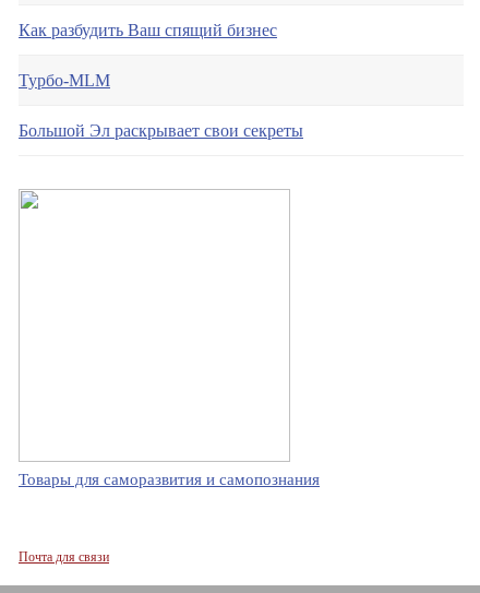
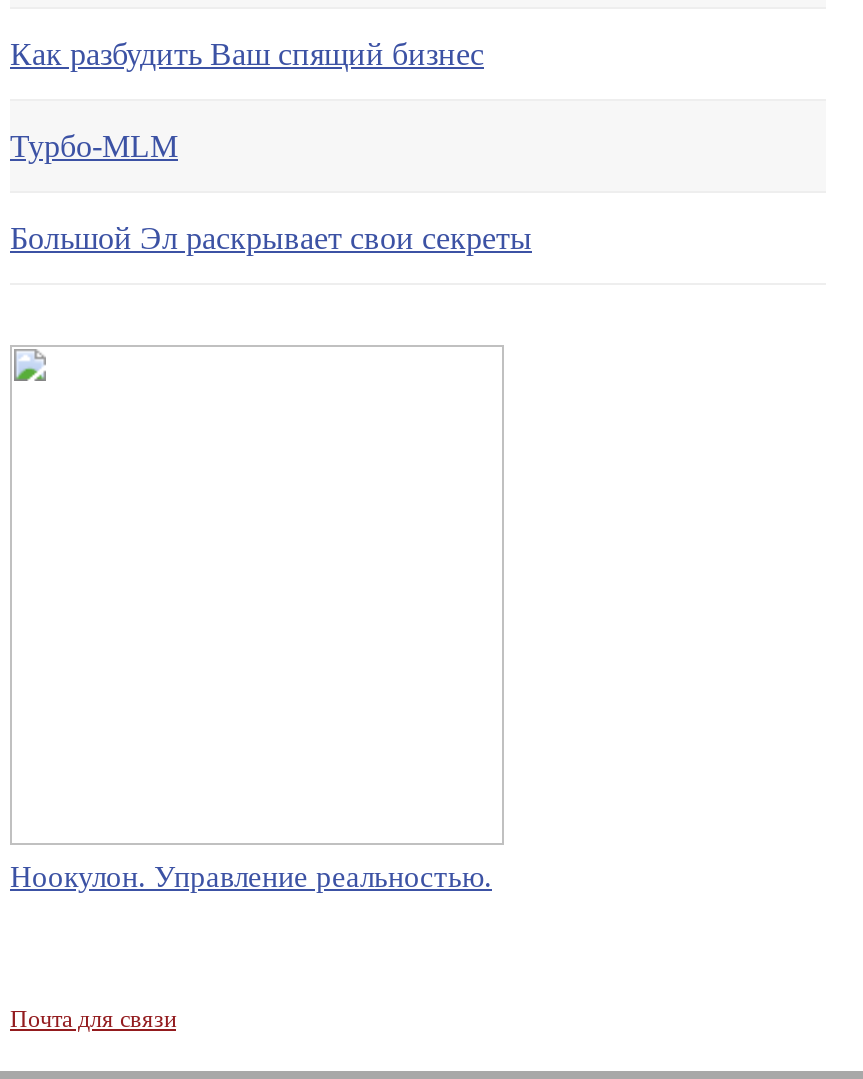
[19,471,320,488] Товары для саморазвития и самопознания -> [10,861,492,893] Ноокулон. Управление реальностью.

